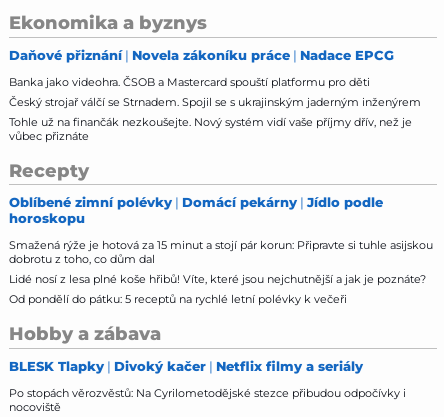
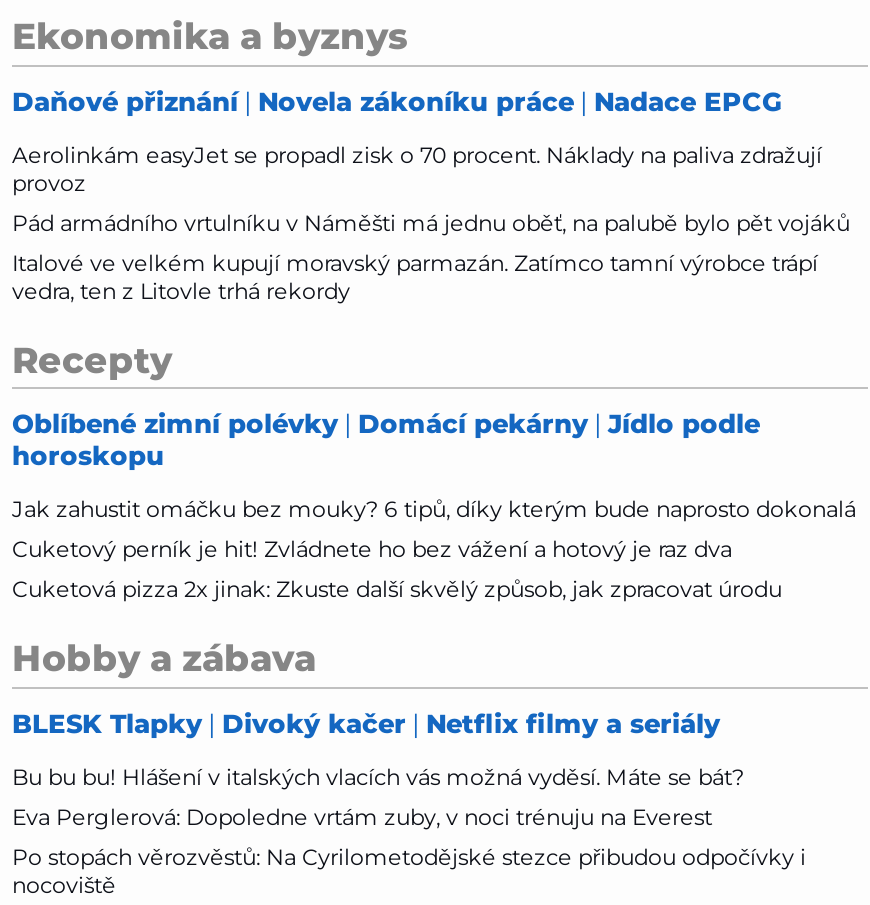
[9,74,421,142] Banka jako videohra. ČSOB a Mastercard spouští platformu pro děti | Český strojař válčí se Strnadem. Spojil se s ukrajinským jaderným inženýrem | Tohle už na finančák nezkoušejte. Nový systém vidí vaše příjmy dřív, než je | vůbec přiznáte -> [12,140,850,304] Aerolinkám easyJet se propadl zisk o 70 procent. Náklady na paliva zdražují | provoz | Pád armádního vrtulníku v Náměšti má jednu oběť, na palubě bylo pět vojáků | Italové ve velkém kupují moravský parmazán. Zatímco tamní výrobce trápí | vedra, ten z Litovle trhá rekordy
[9,238,433,306] Smažená rýže je hotová za 15 minut a stojí pár korun: Připravte si tuhle asijskou | dobrotu z toho, co dům dal | Lidé nosí z lesa plné koše hřibů! Víte, které jsou nejchutnější a jak je poznáte? | Od pondělí do pátku: 5 receptů na rychlé letní polévky k večeři -> [12,495,856,603] Jak zahustit omáčku bez mouky? 6 tipů, díky kterým bude naprosto dokonalá | Cuketový perník je hit! Zvládnete ho bez vážení a hotový je raz dva | Cuketová pizza 2x jinak: Zkuste další skvělý způsob, jak zpracovat úrodu
none -> [12,762,744,830] Bu bu bu! Hlášení v italských vlacích vás možná vyděsí. Máte se bát? | Eva Perglerová: Dopoledne vrtám zuby, v noci trénuju na Everest

